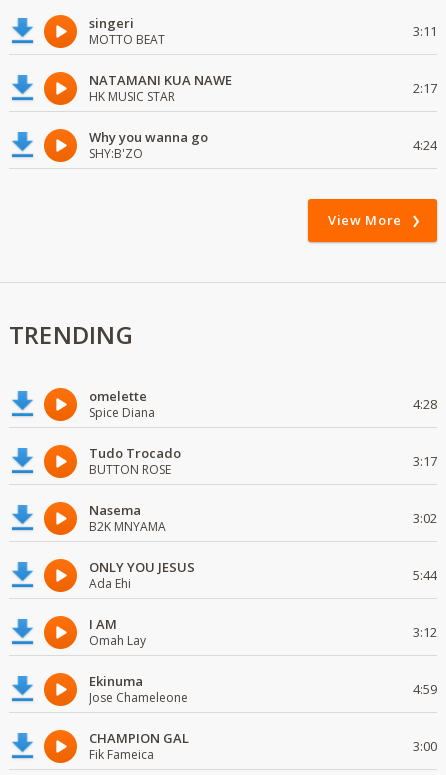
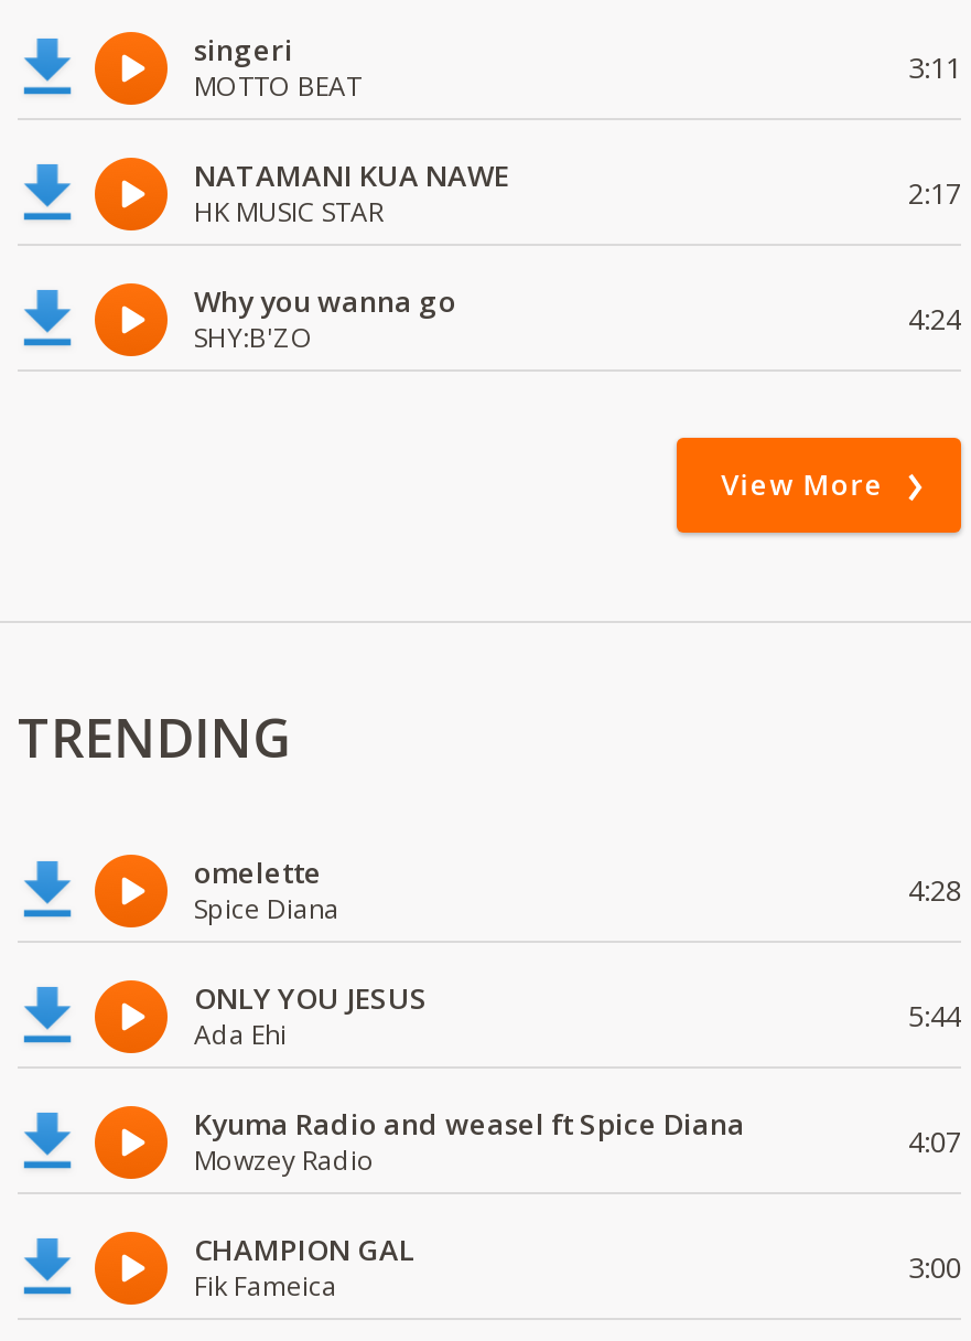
[89,444,437,535] Tudo Trocado | BUTTON ROSE | 3:17 | Nasema | B2K MNYAMA | 3:02 -> none
[89,615,437,706] I AM | Omah Lay | 3:12 | Ekinuma | Jose Chameleone | 4:59 -> [194,1104,961,1179] Kyuma Radio and weasel ft Spice Diana | Mowzey Radio | 4:07

